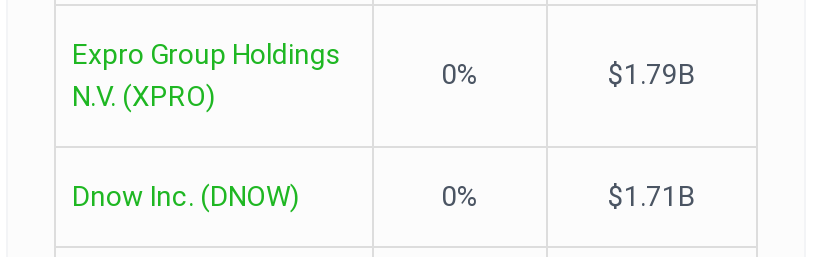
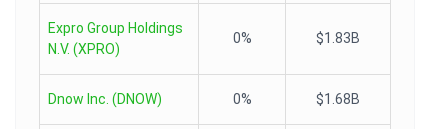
[608,58,696,90] $1.79B -> [316,30,360,46] $1.83B
[608,180,696,212] $1.71B -> [316,91,360,107] $1.68B

